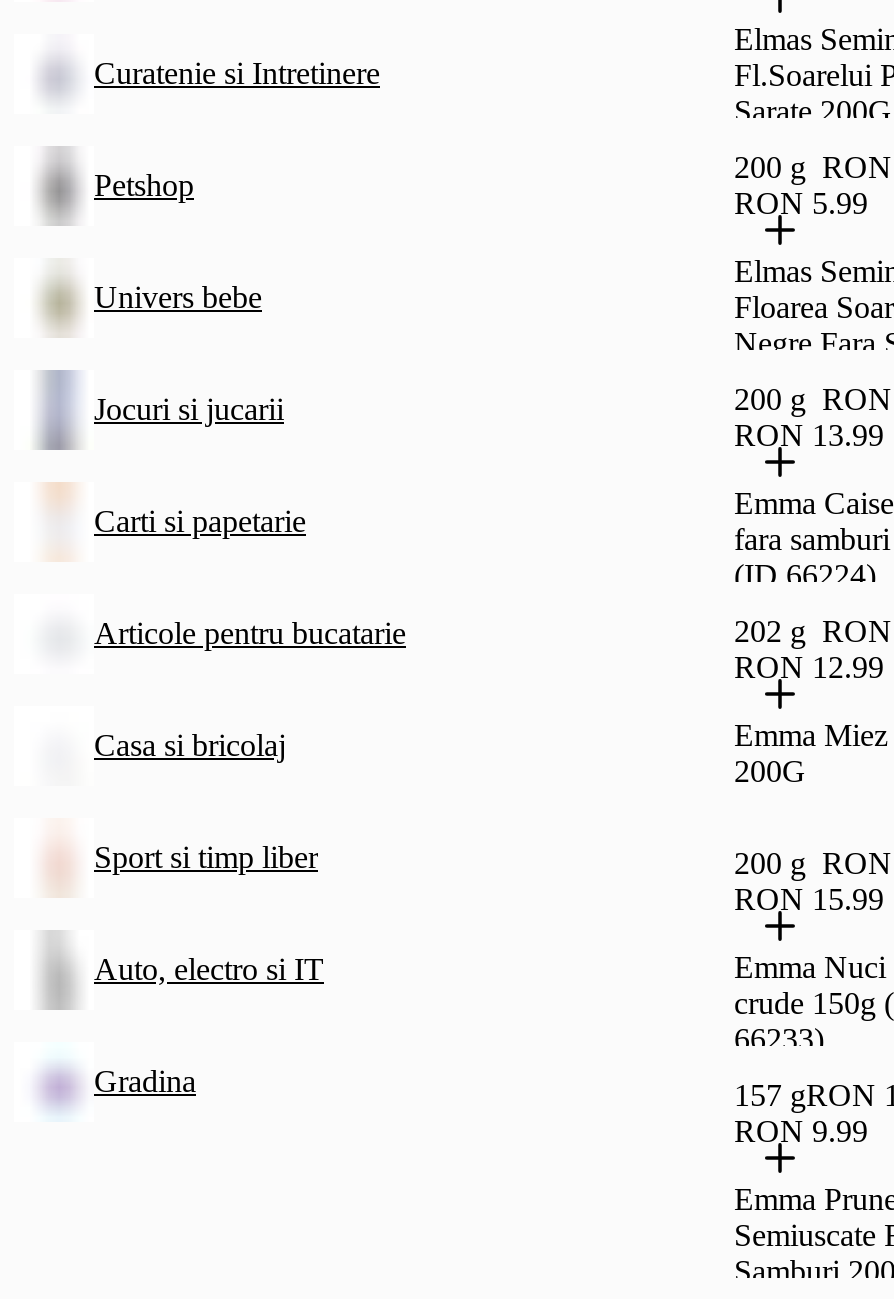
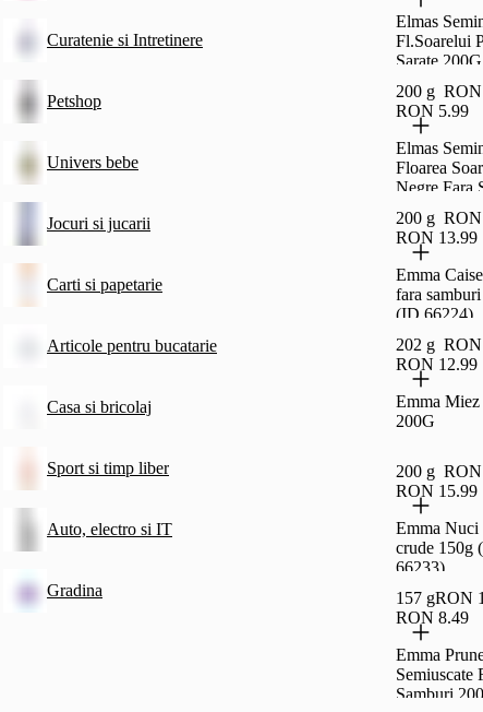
[734,1114,868,1148] RON 9.99 -> [396,608,469,627] RON 8.49

